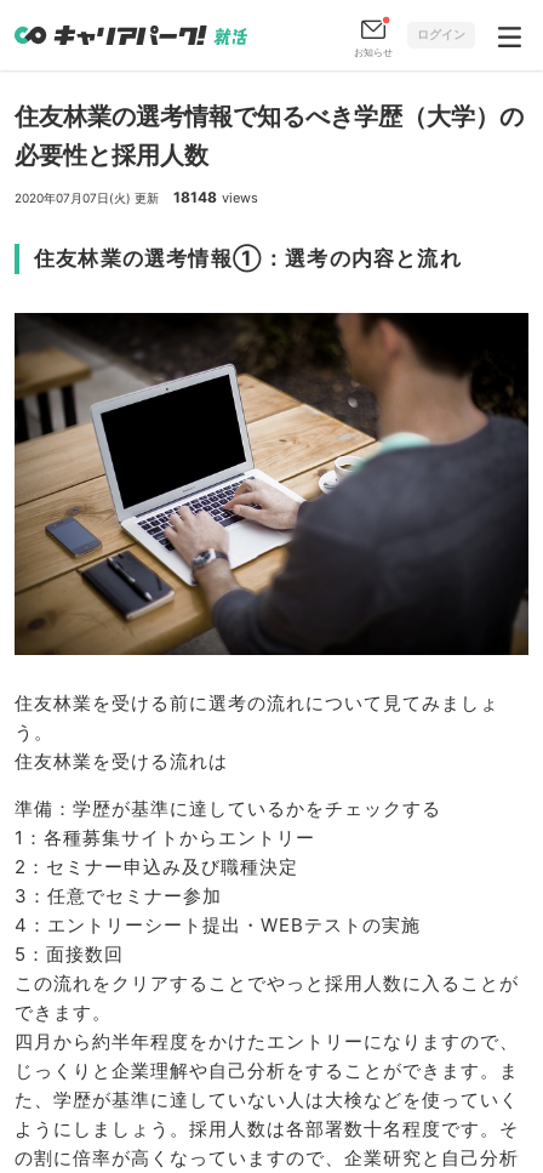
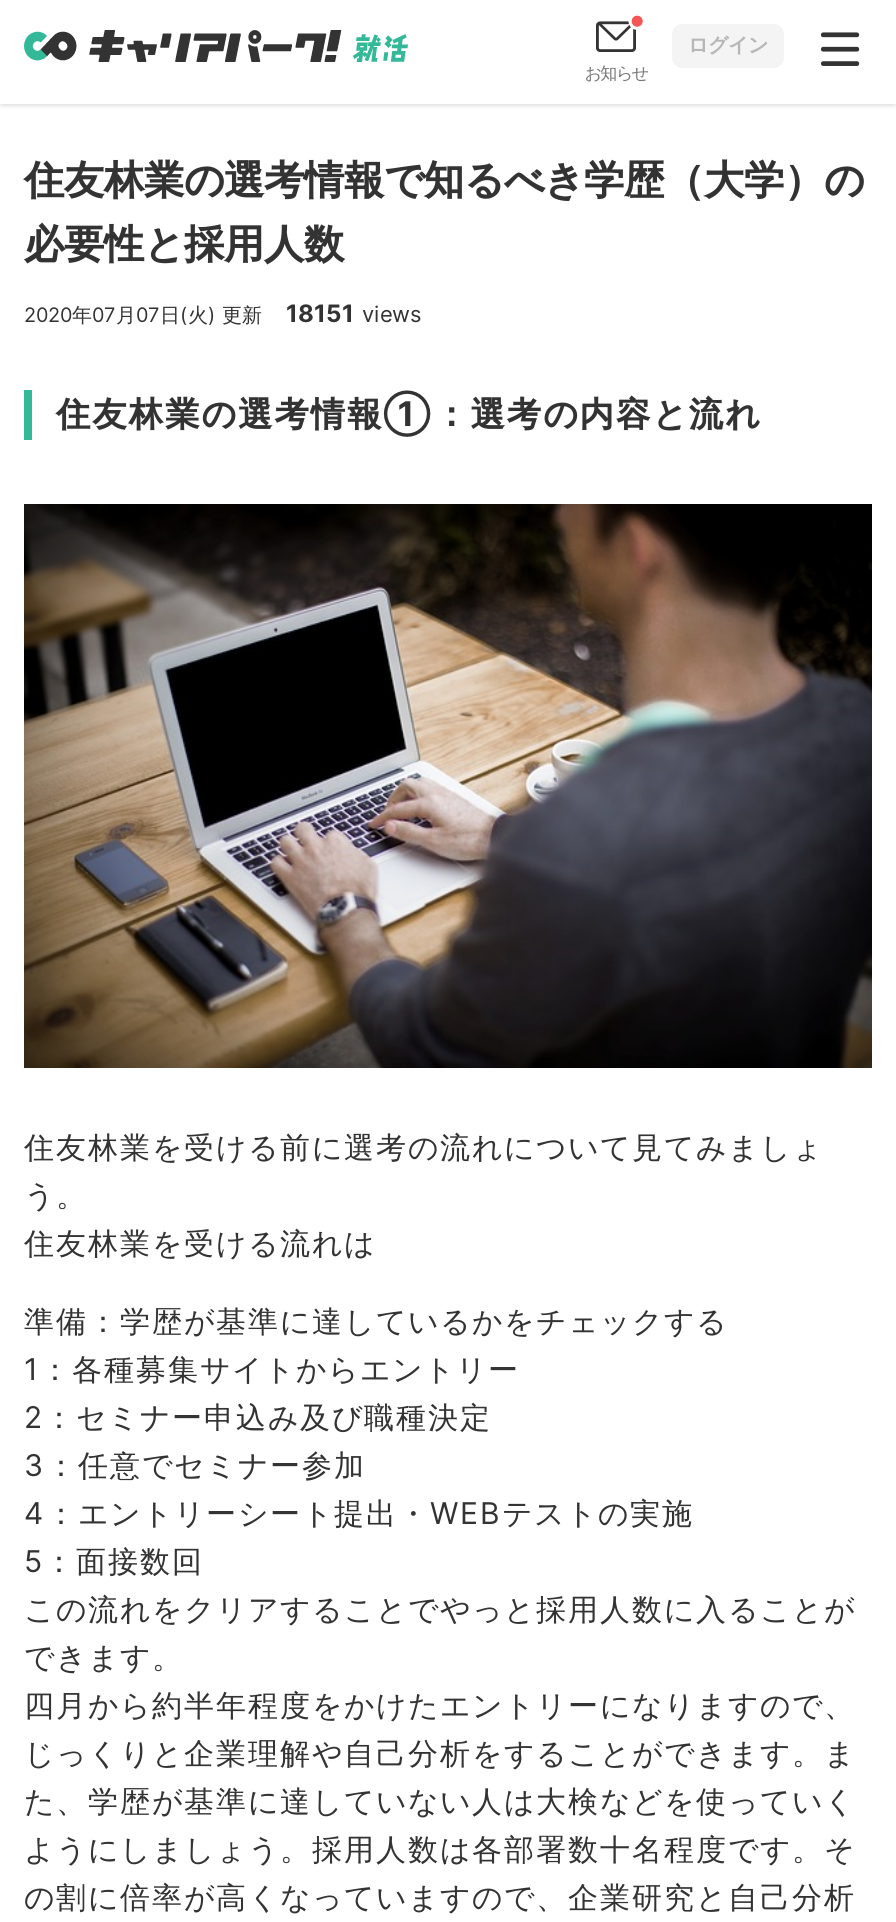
[15,187,258,206] 2020年07月07日(火) 更新 18148 views -> [24,297,422,327] 2020年07月07日(火) 更新 18151 views

